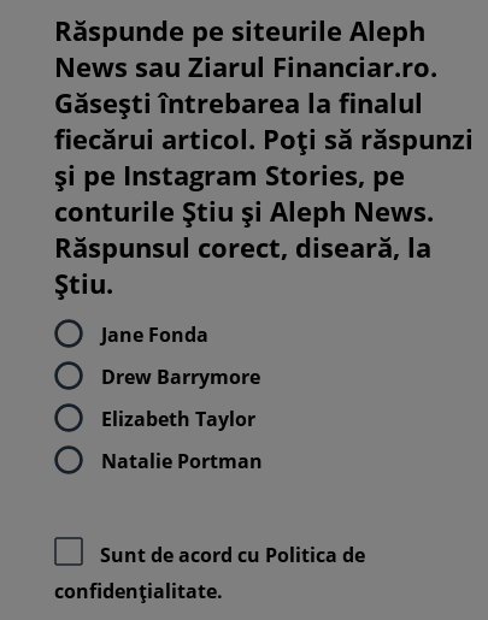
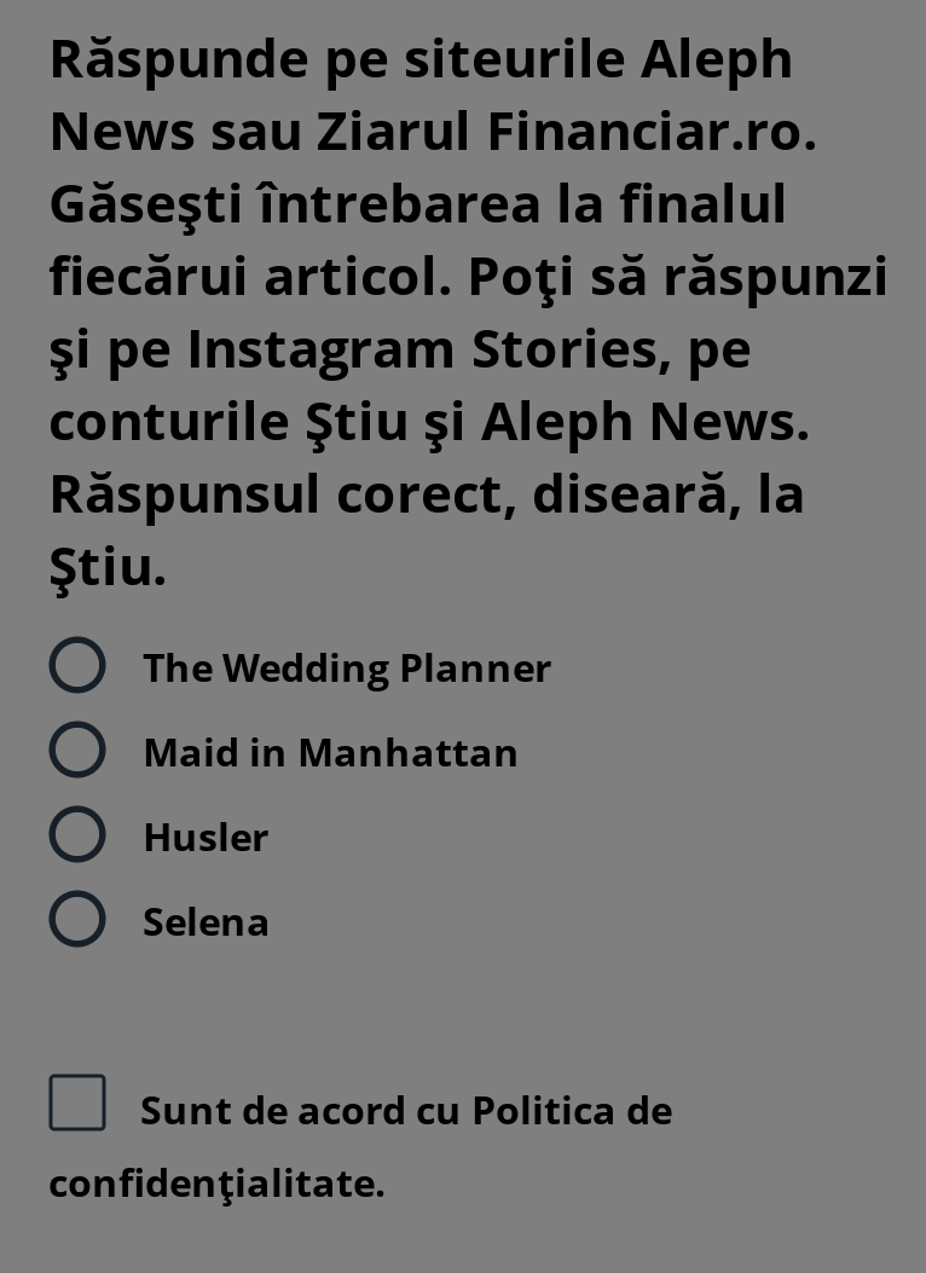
[101,321,208,348] Jane Fonda -> [143,641,551,694] The Wedding Planner
[101,364,260,390] Drew Barrymore -> [143,725,520,779] Maid in Manhattan
[101,406,255,432] Elizabeth Taylor -> [143,810,268,863] Husler
[101,448,263,474] Natalie Portman -> [143,895,271,948] Selena

